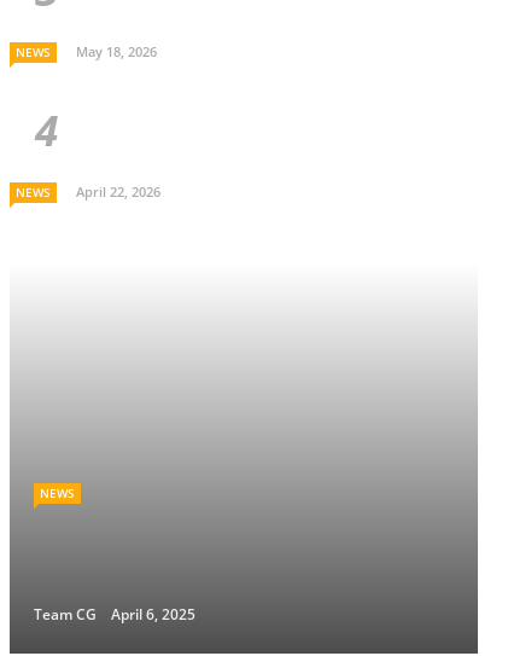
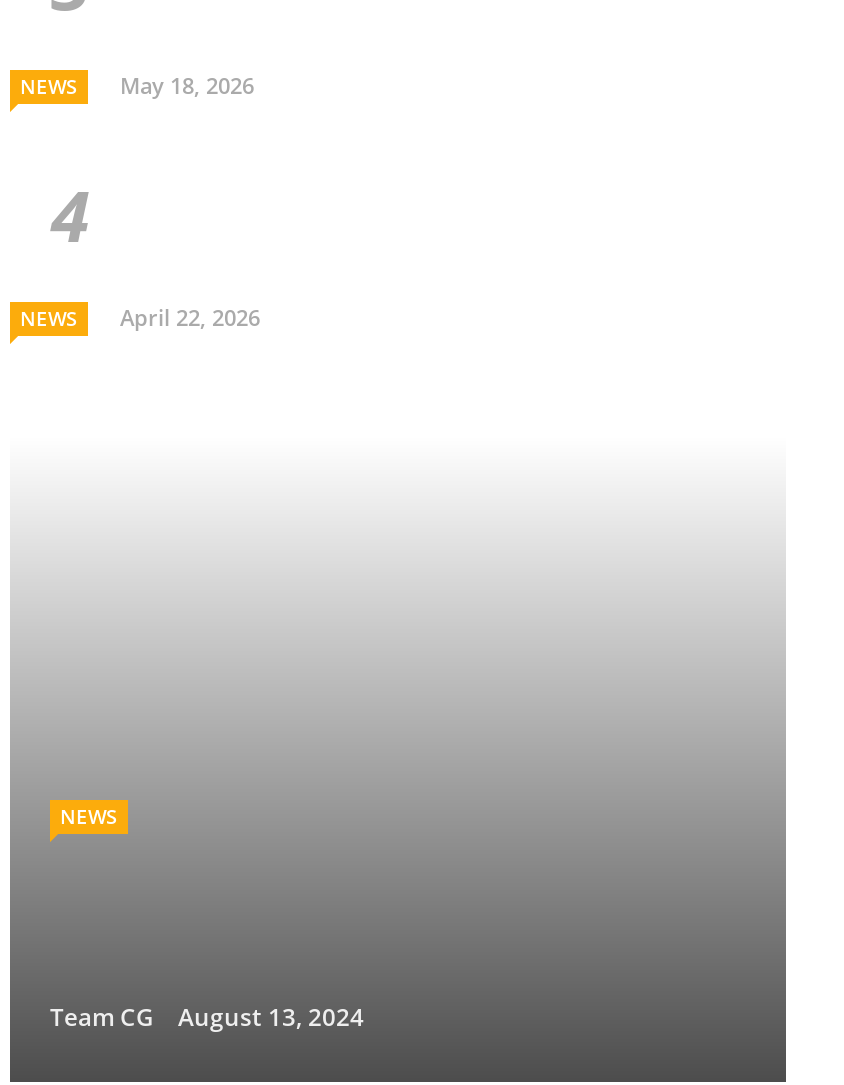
[34,604,195,625] Team CG April 6, 2025 -> [50,1000,364,1034] Team CG August 13, 2024

